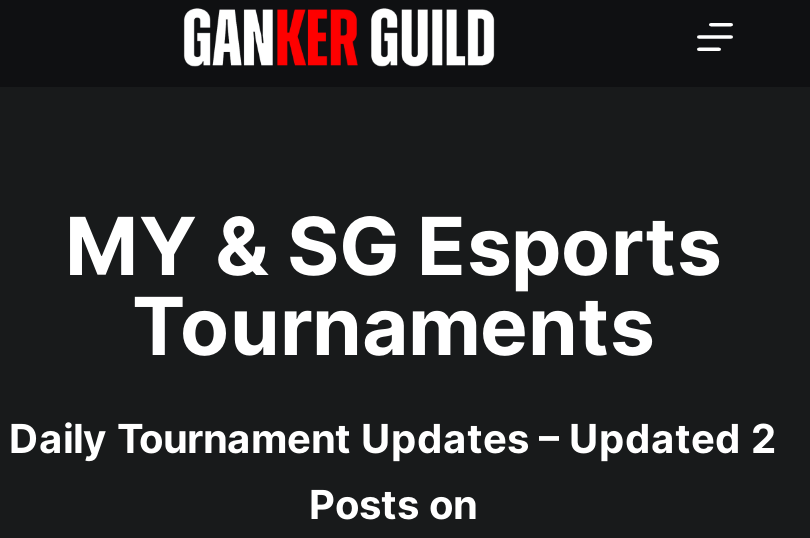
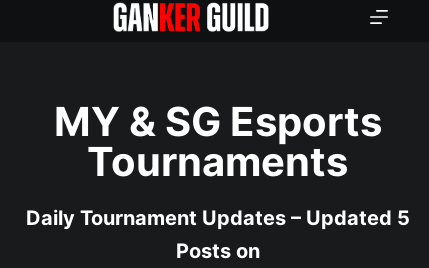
[9,415,777,463] Daily Tournament Updates – Updated 2 -> [26,206,410,230] Daily Tournament Updates – Updated 5

